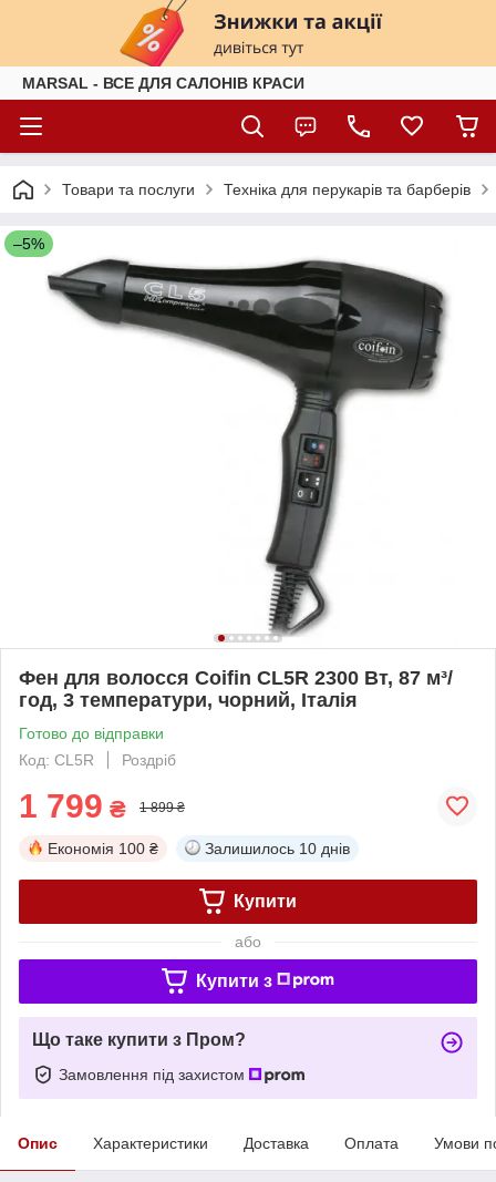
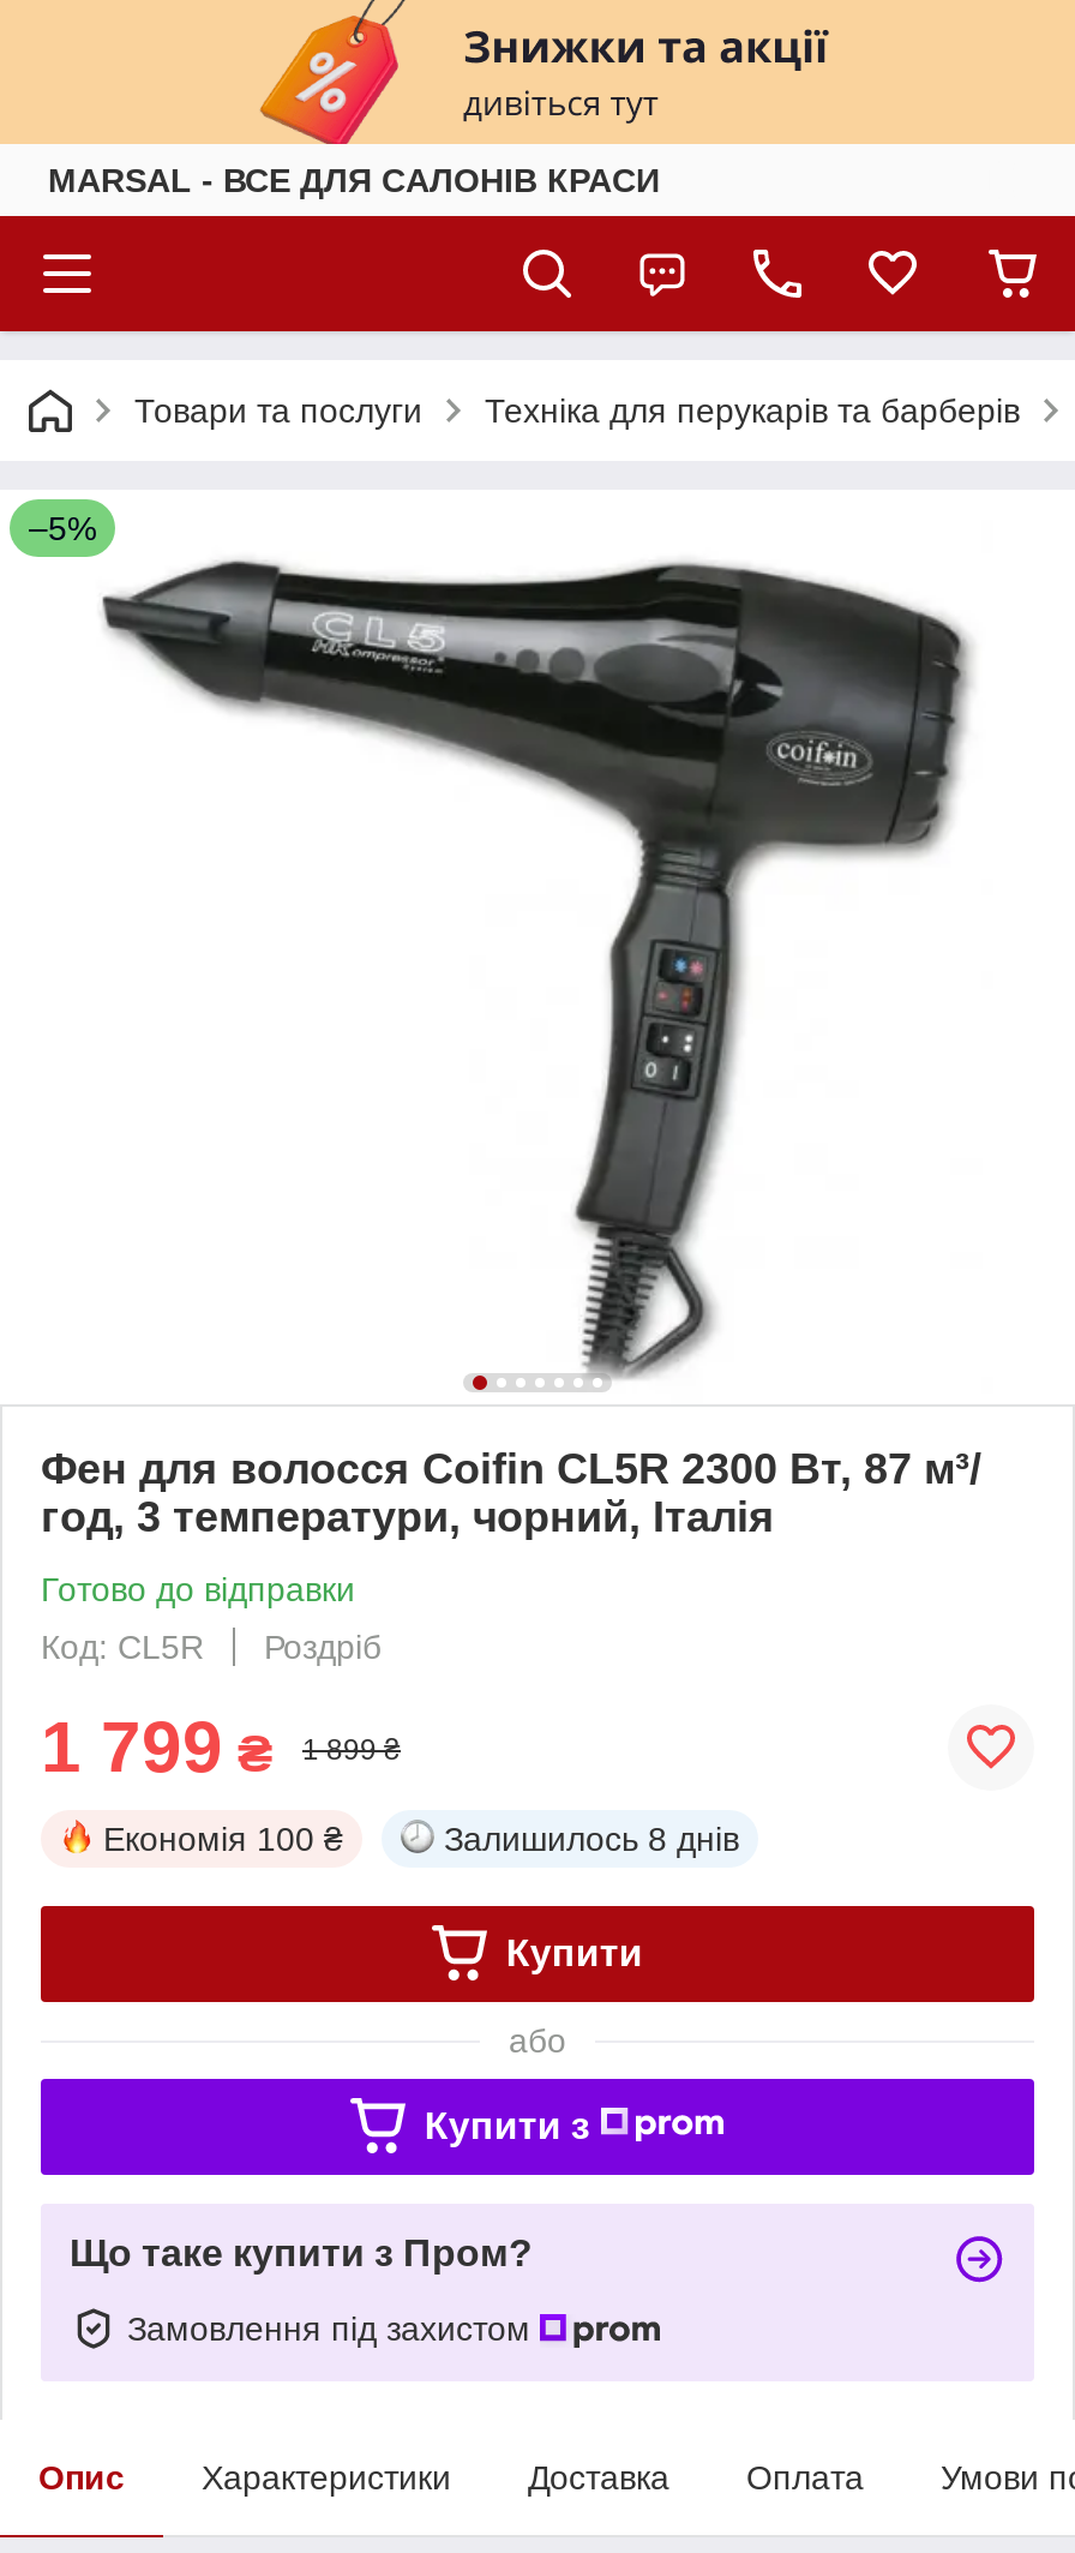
[205,839,350,857] Залишилось 10 днів -> [444,1819,739,1858] Залишилось 8 днів

